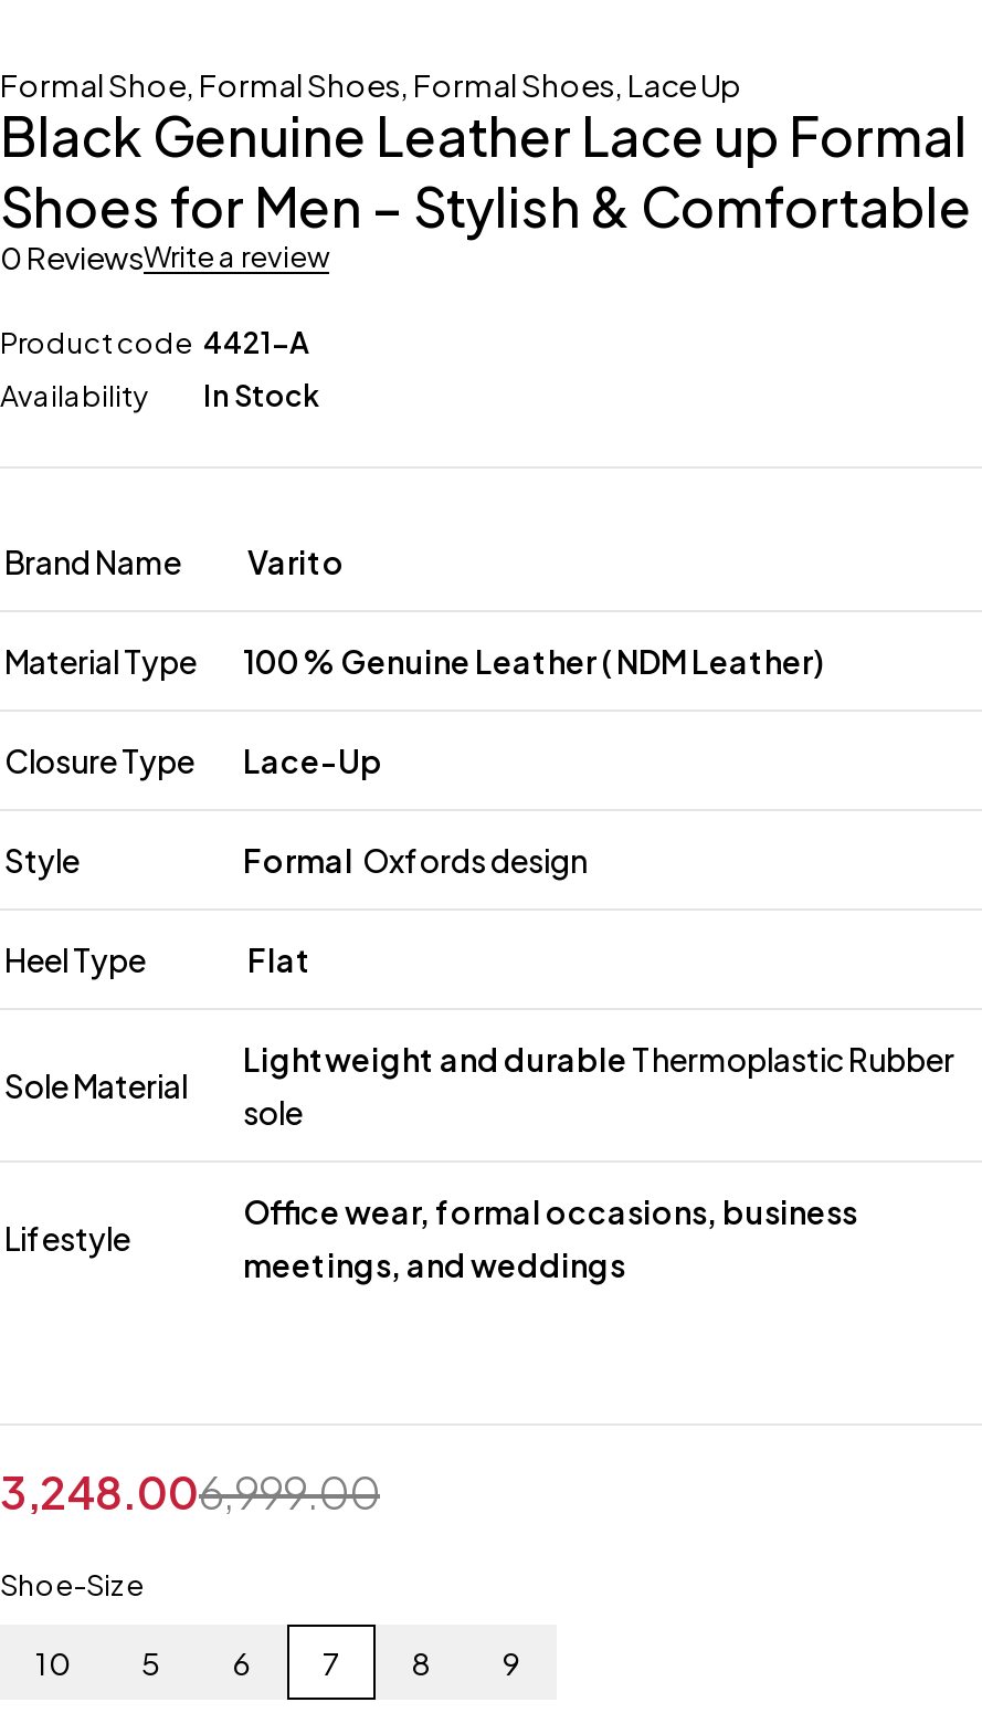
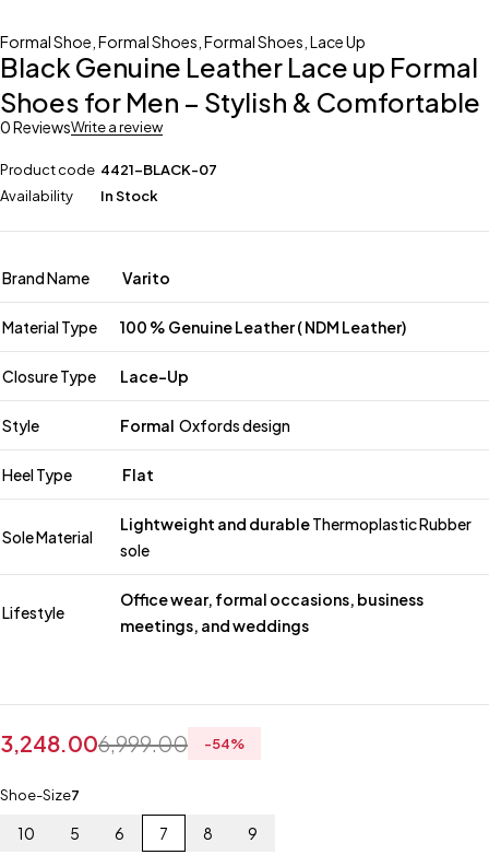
[0,325,309,360] Product code 4421-A -> [0,161,217,178] Product code 4421-BLACK-07
[0,1567,144,1602] Shoe-Size -> [0,735,244,804] -54% | Shoe-Size7

